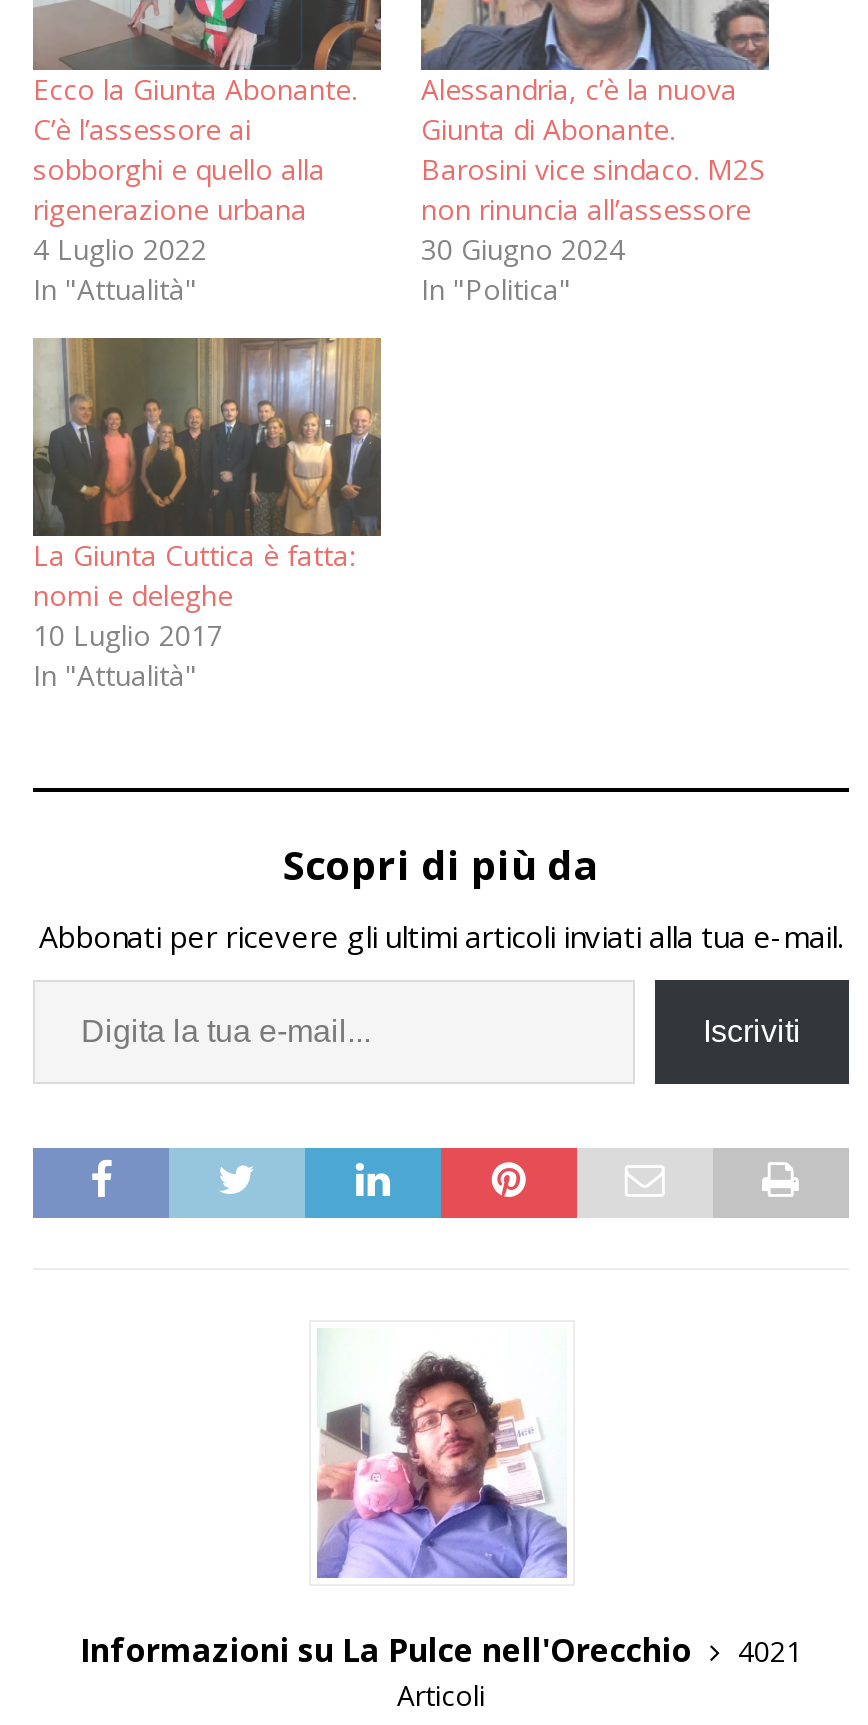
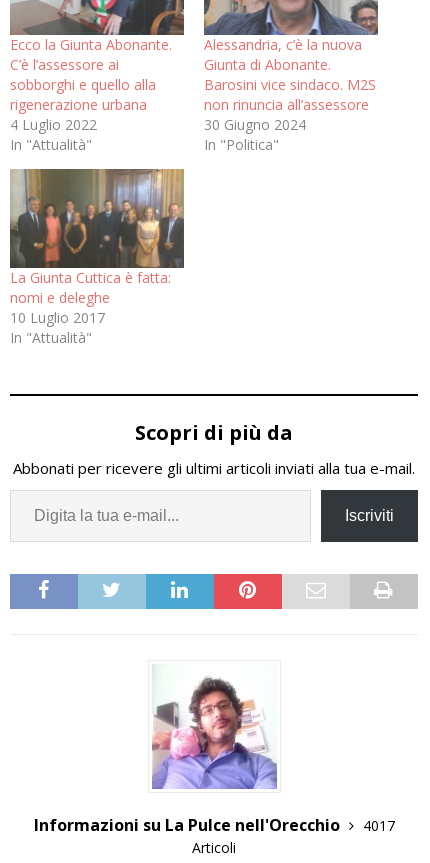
[80,1629,802,1673] Informazioni su La Pulce nell'Orecchio 4021 -> [33,814,394,836] Informazioni su La Pulce nell'Orecchio 4017

